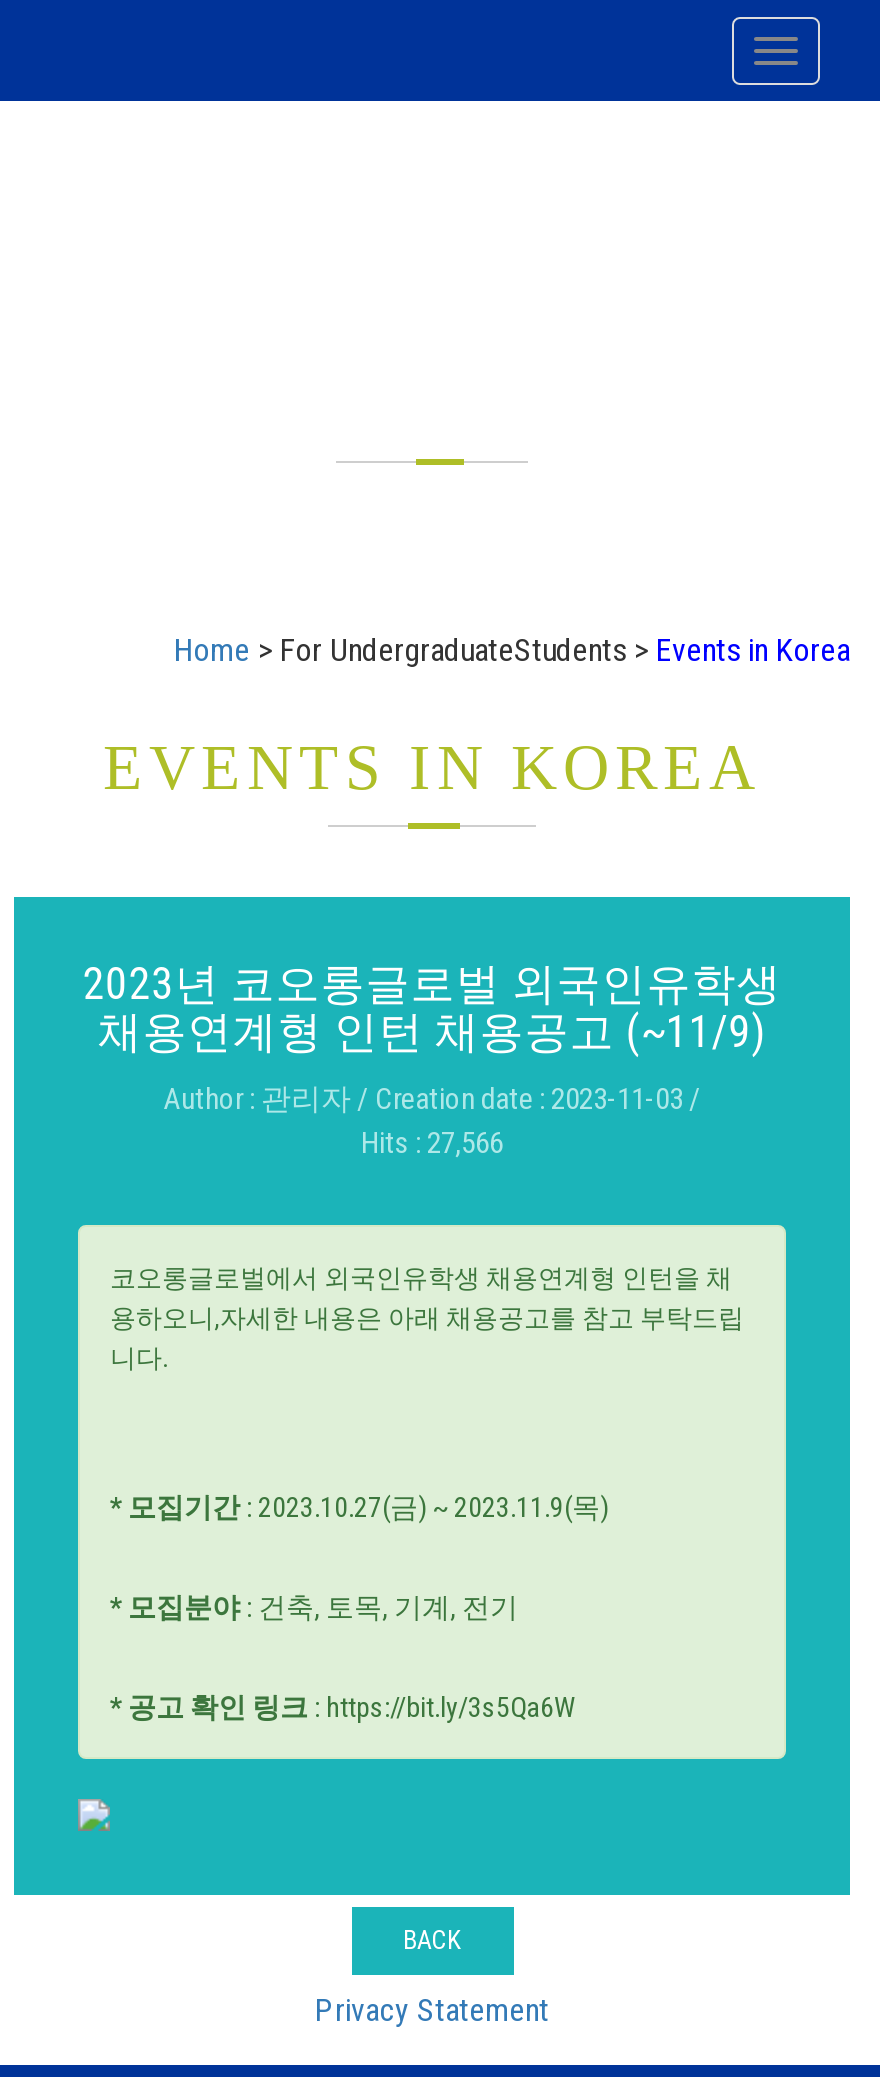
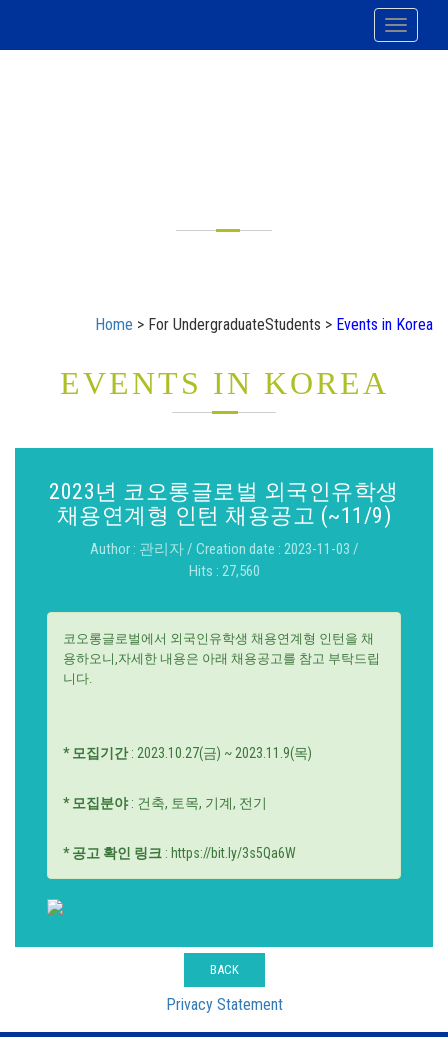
[361,1124,503,1160] Hits : 27,566 -> [188,561,259,579] Hits : 27,560

